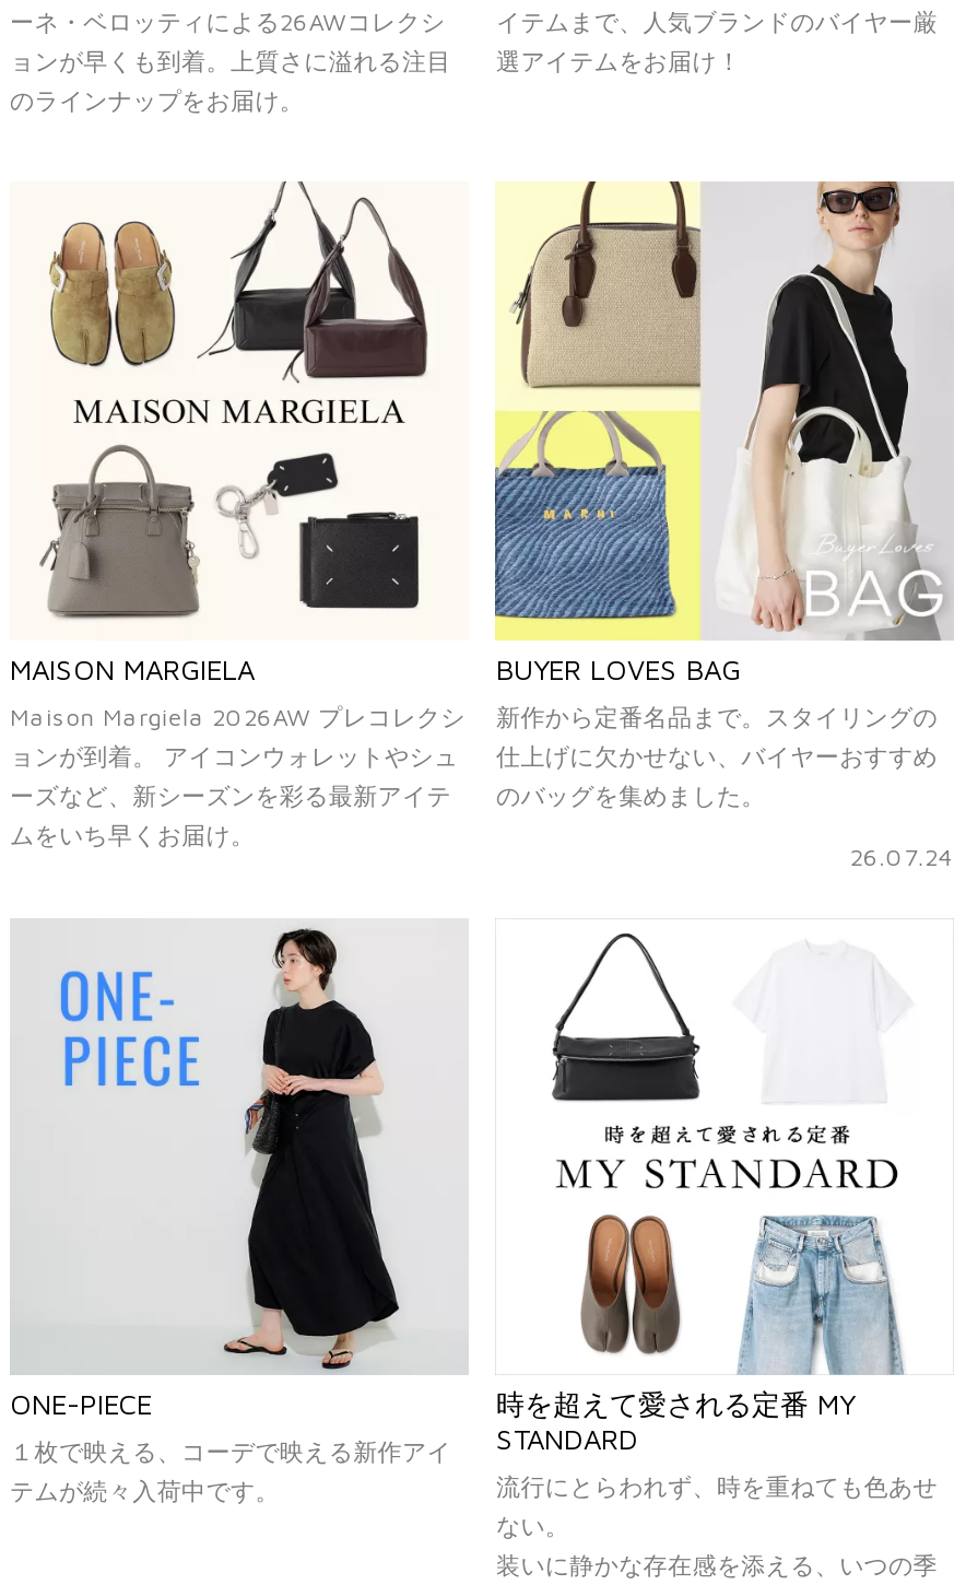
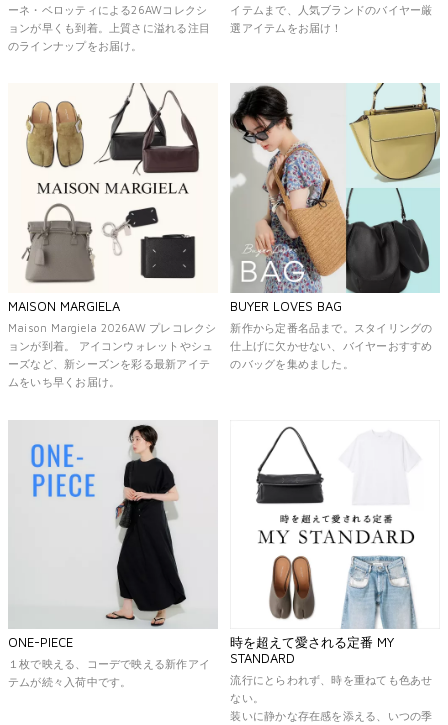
[493,179,952,643] [image] -> [229,83,440,294] [image]
[850,842,954,870] 26.07.24 -> none

